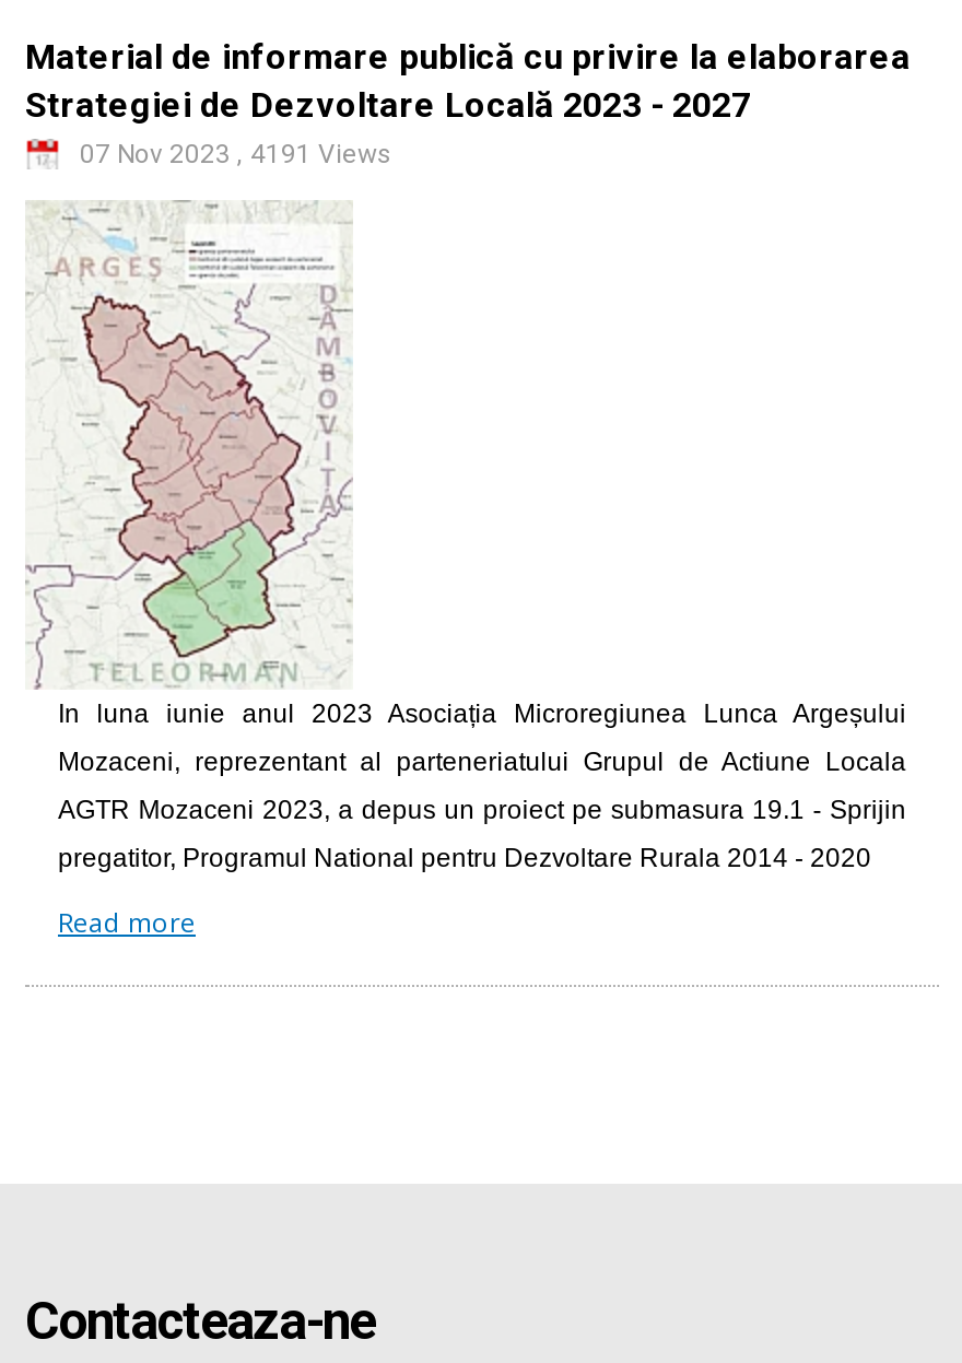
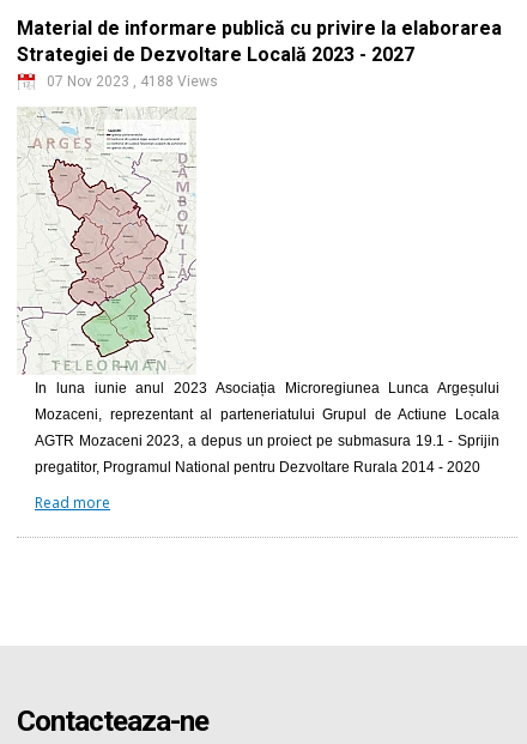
[80,139,392,169] 07 Nov 2023, 4191 Views -> [47,73,218,90] 07 Nov 2023, 4188 Views

